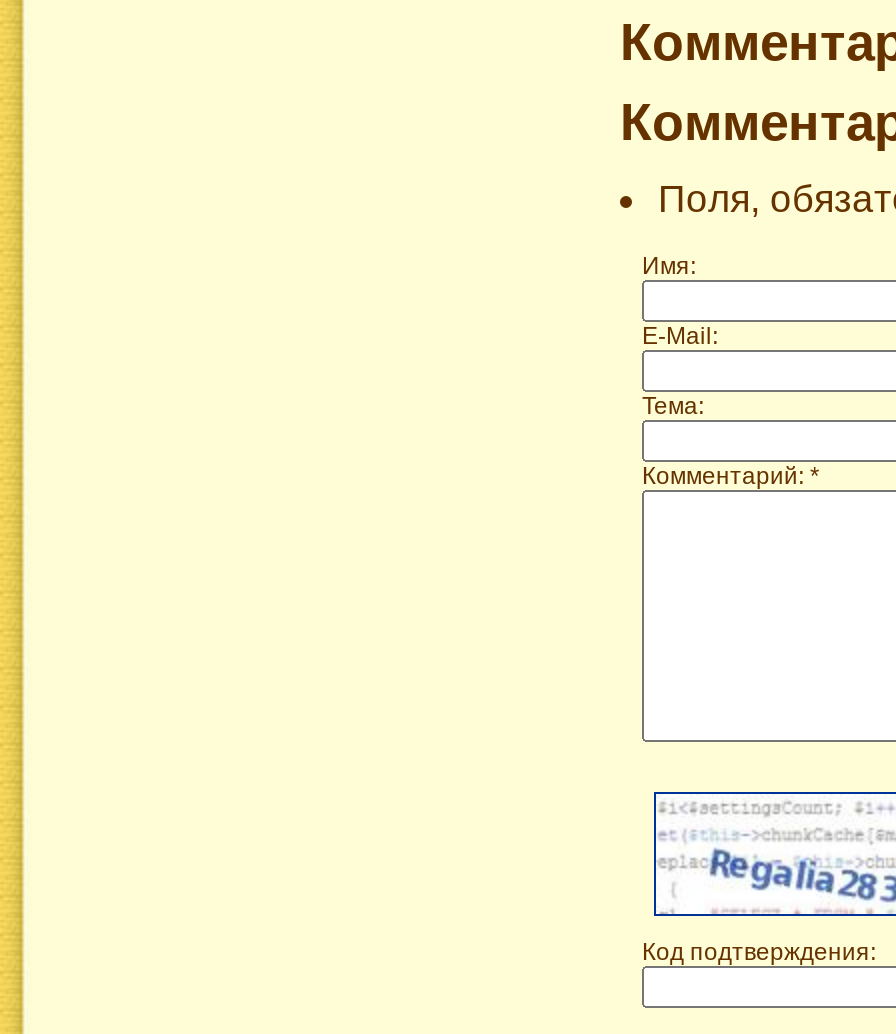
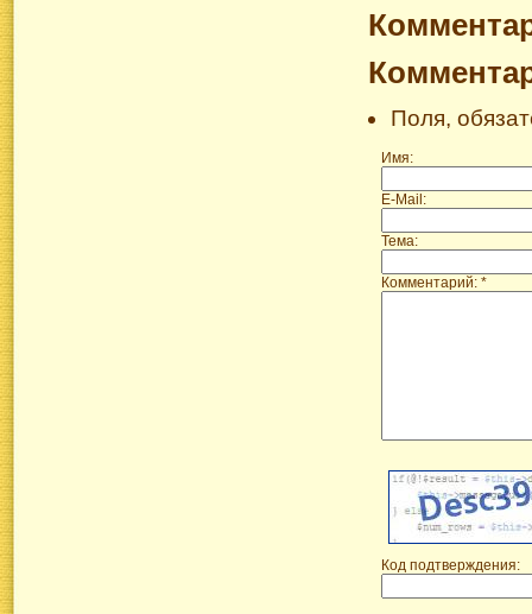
[658,798,890,914] [image] -> [391,475,528,543] [image]

